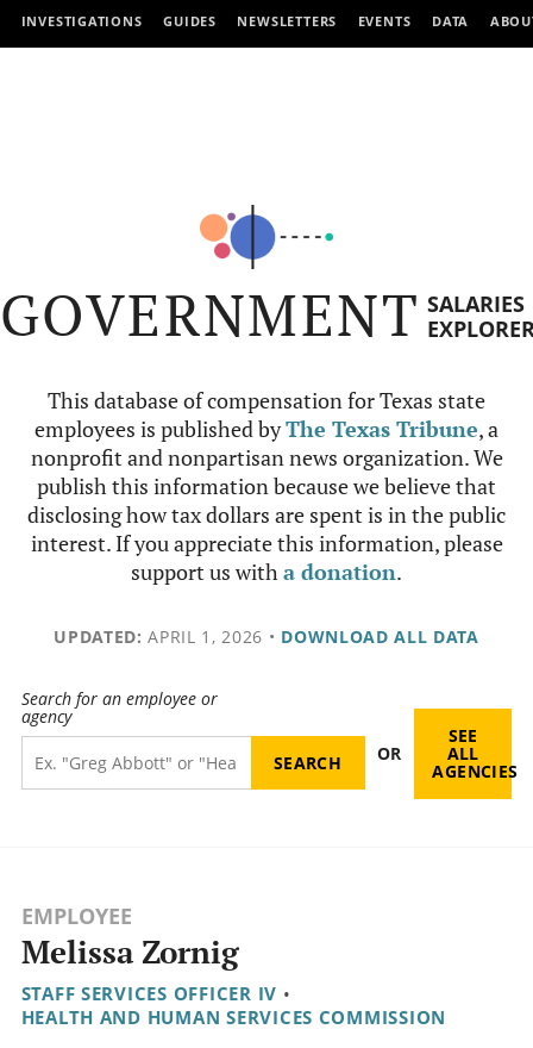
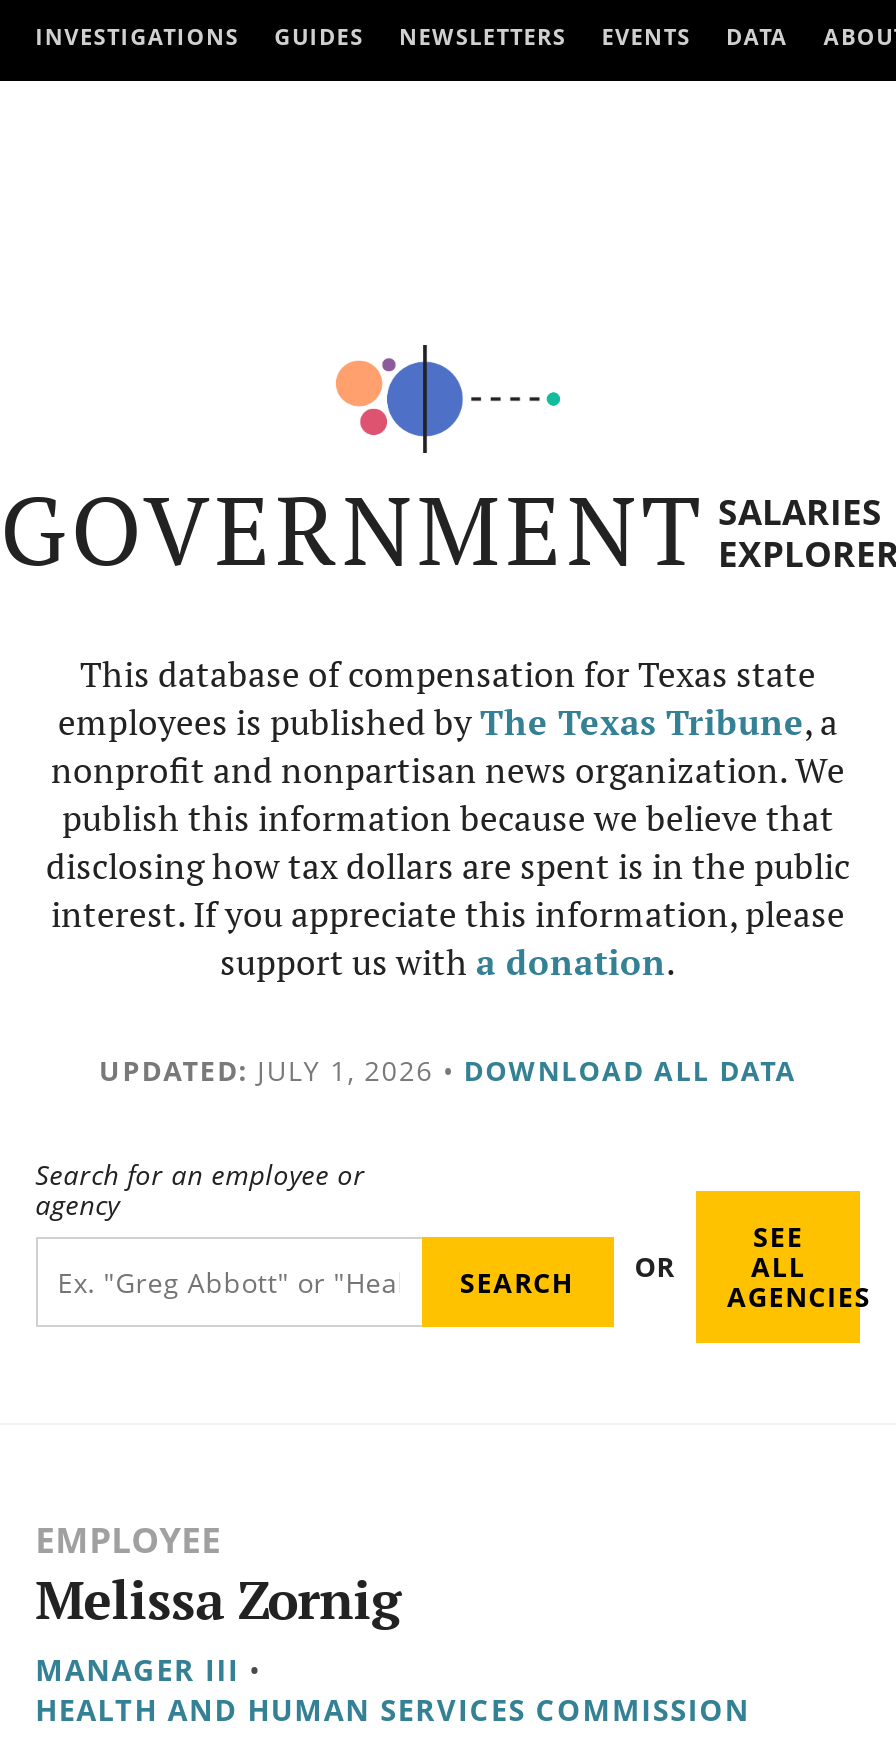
[54,625,479,648] UPDATED: APRIL 1, 2026 • DOWNLOAD ALL DATA -> [99,1051,797,1089] UPDATED: JULY 1, 2026 • DOWNLOAD ALL DATA
[21,982,291,1005] STAFF SERVICES OFFICER IV • -> [35,1650,262,1690] MANAGER III •

